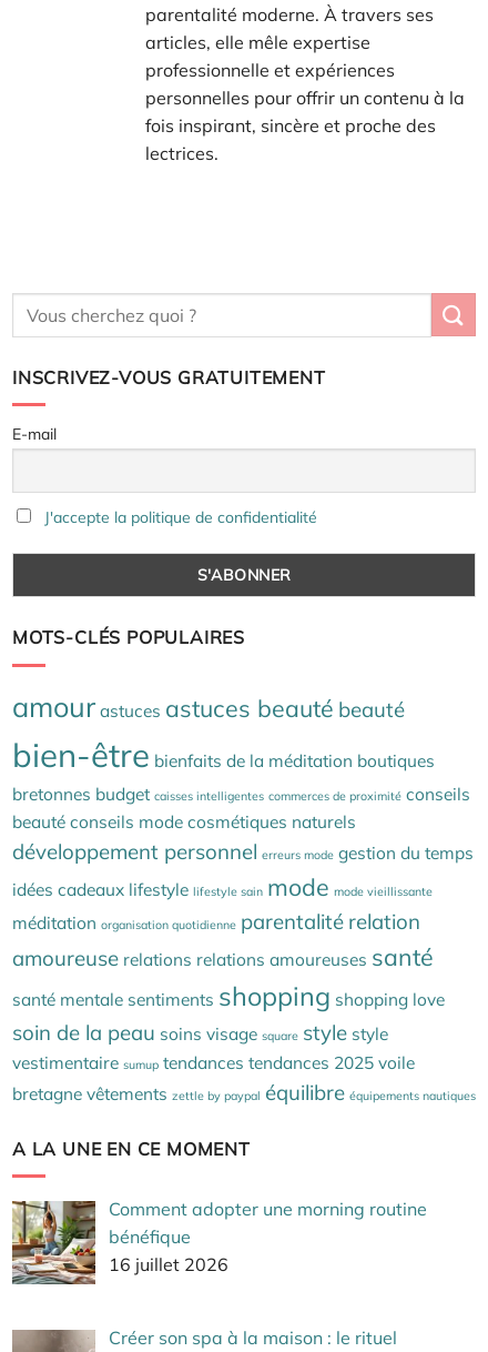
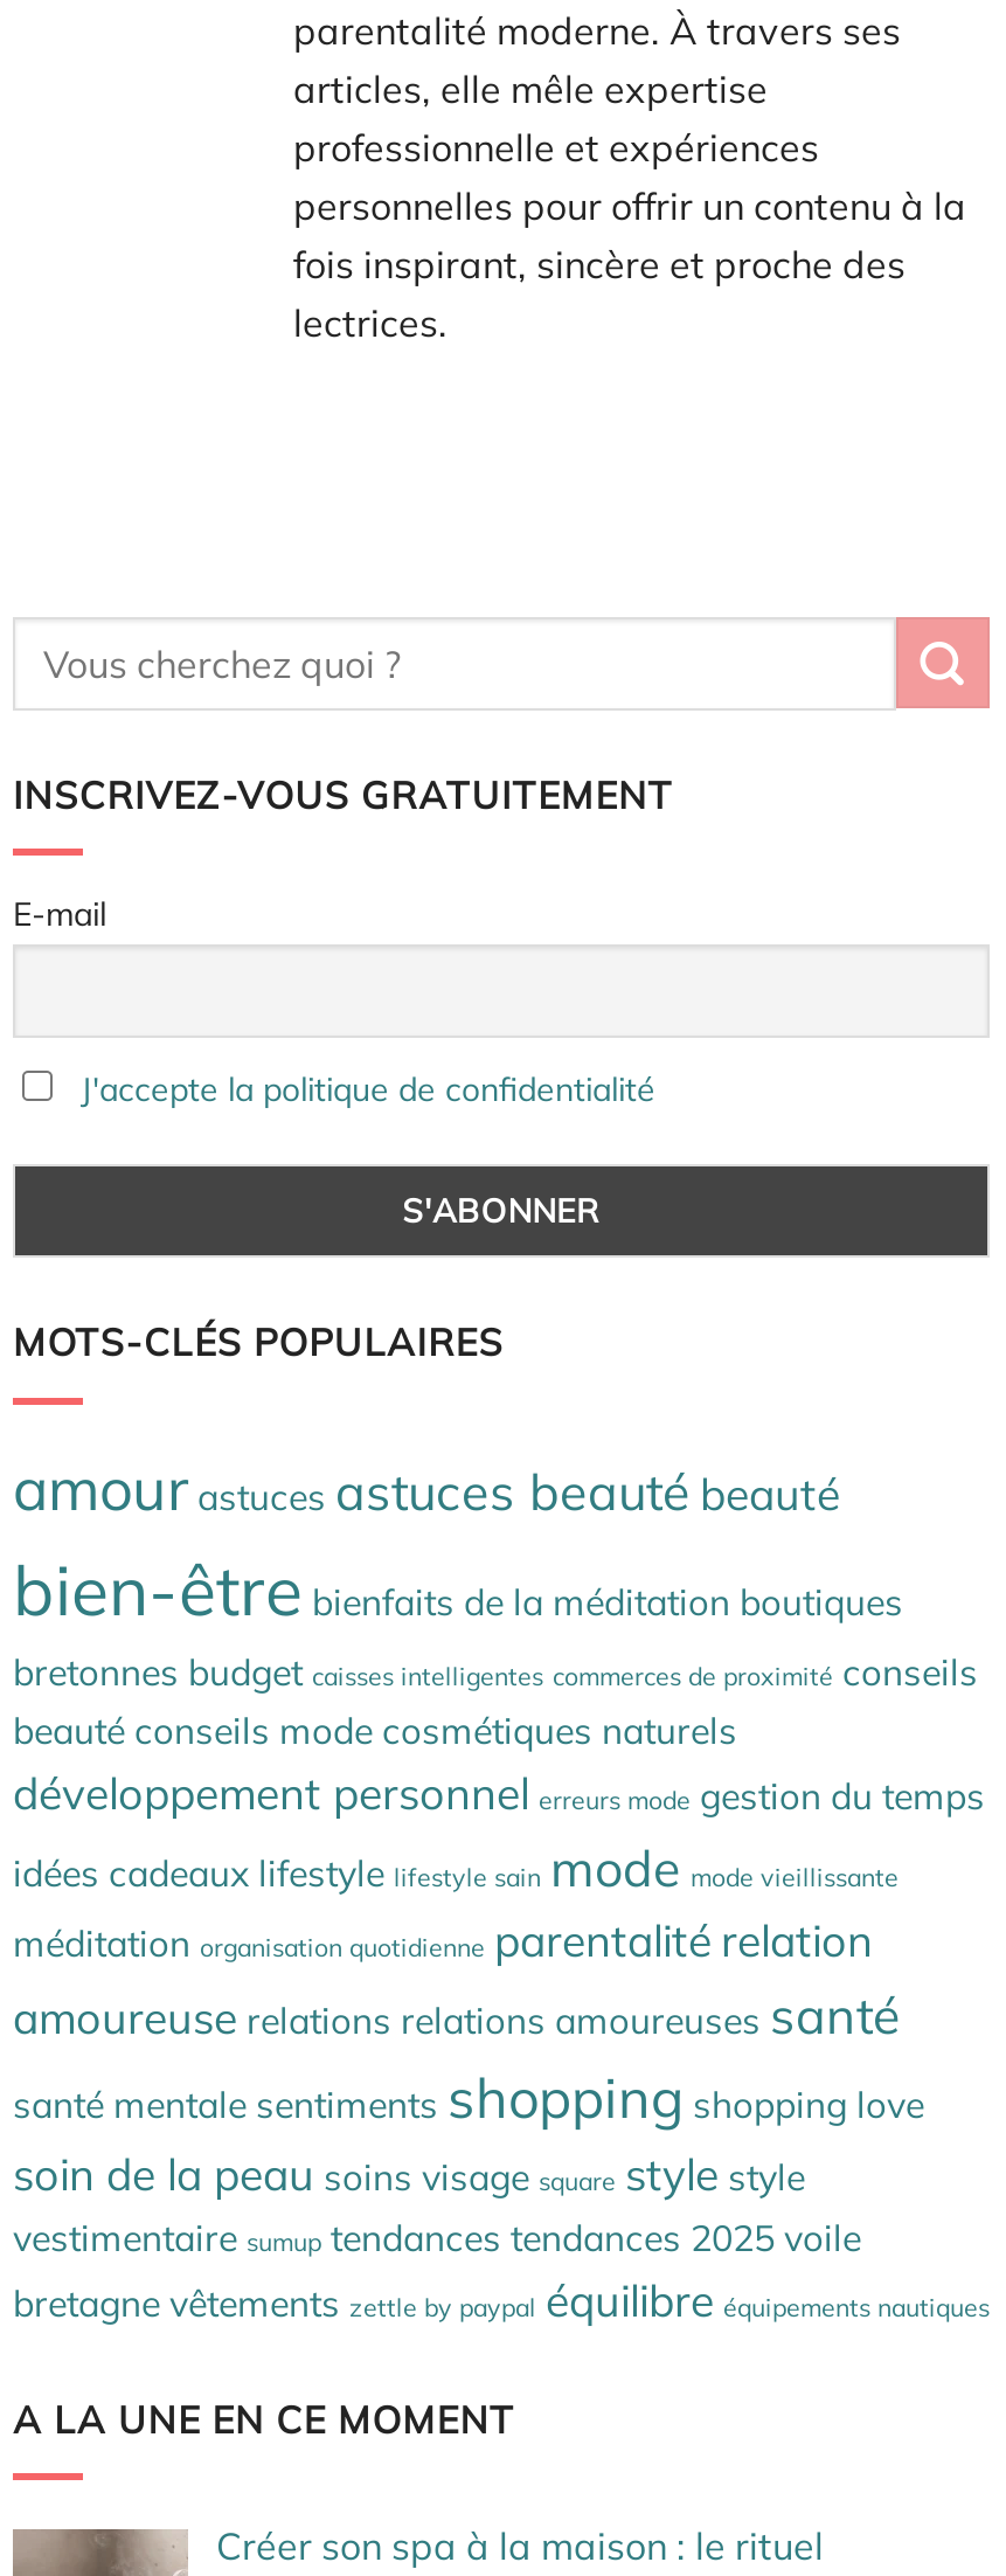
[11,1198,427,1285] [image] | Comment adopter une morning routine | bénéfique | 16 juillet 2026 -> none

